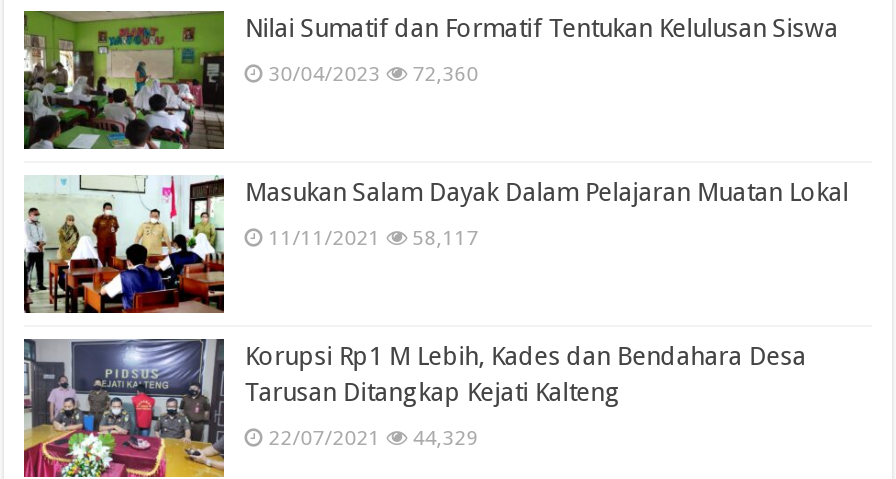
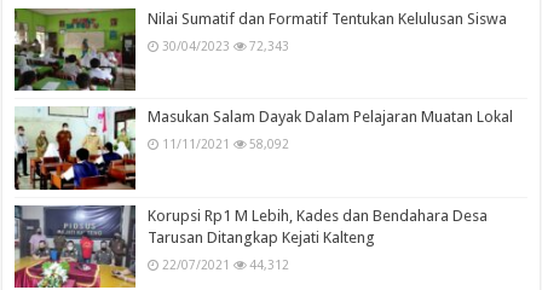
[268,61,478,85] 30/04/2023 72,360 -> [162,39,289,53] 30/04/2023 72,343
[268,225,478,249] 11/11/2021 58,117 -> [162,137,289,152] 11/11/2021 58,092
[268,425,478,449] 22/07/2021 44,329 -> [162,257,289,271] 22/07/2021 44,312

